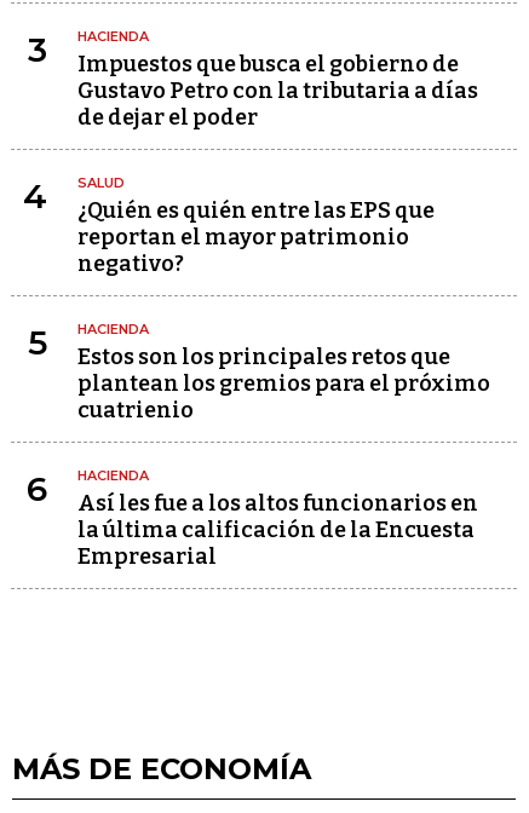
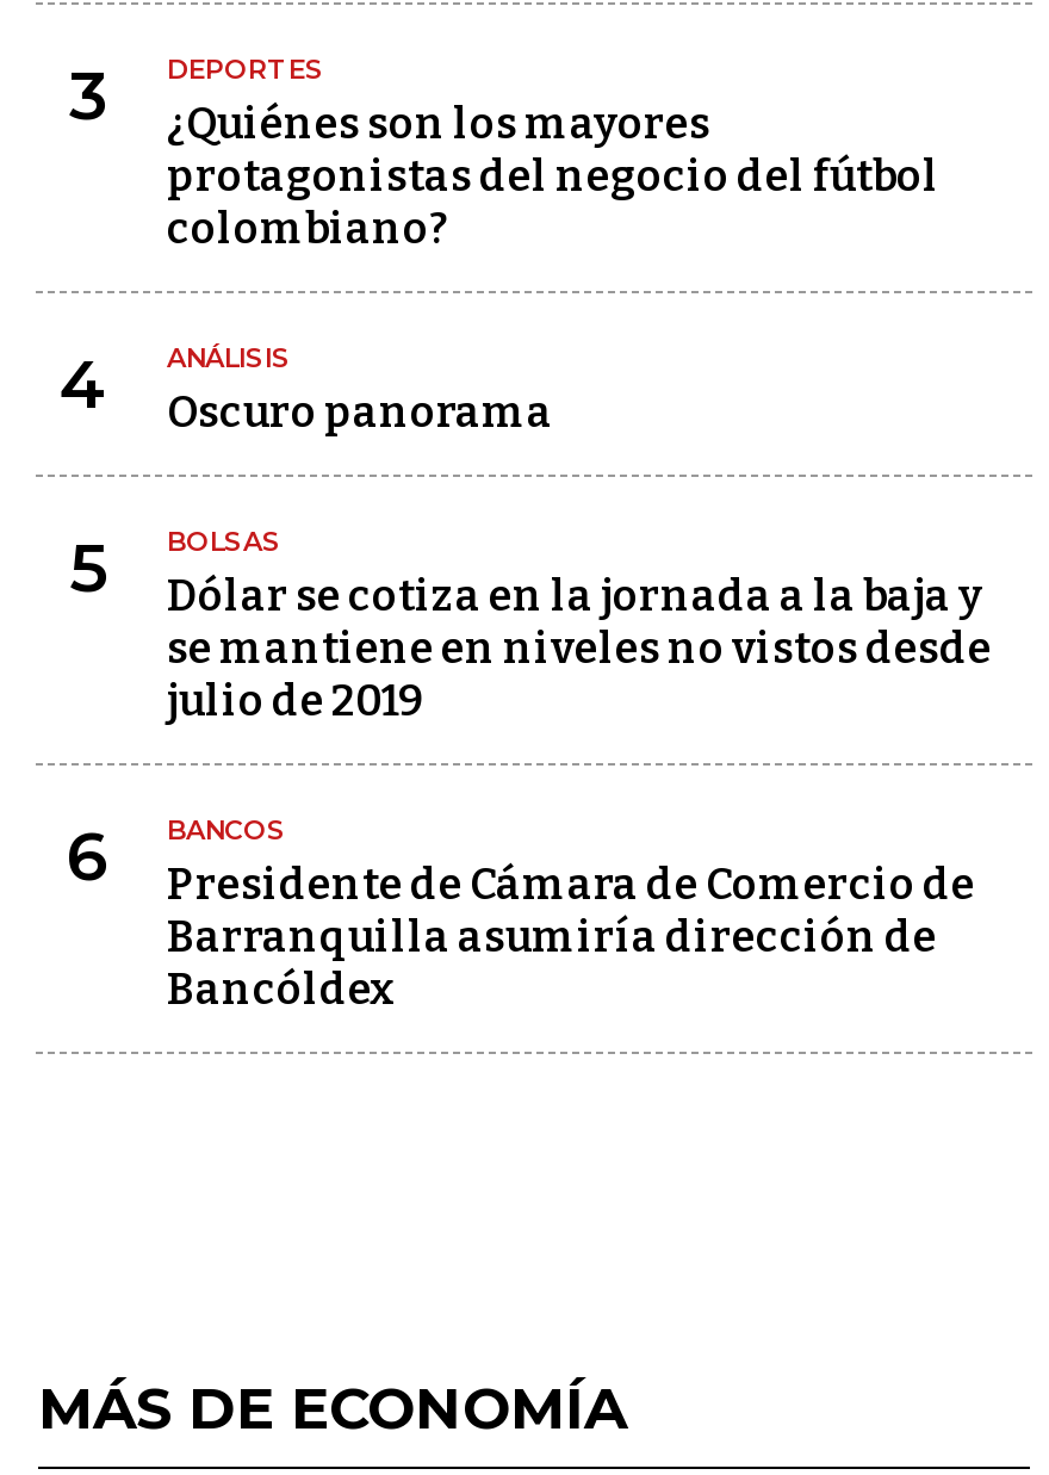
[77,28,478,131] HACIENDA | Impuestos que busca el gobierno de | Gustavo Petro con la tributaria a días | de dejar el poder -> [167,52,939,255] DEPORTES | ¿Quiénes son los mayores | protagonistas del negocio del fútbol | colombiano?
[77,174,435,277] SALUD | ¿Quién es quién entre las EPS que | reportan el mayor patrimonio | negativo? -> [167,341,553,439] ANÁLISIS | Oscuro panorama
[77,321,490,423] HACIENDA | Estos son los principales retos que | plantean los gremios para el próximo | cuatrienio -> [167,525,992,727] BOLSAS | Dólar se cotiza en la jornada a la baja y | se mantiene en niveles no vistos desde | julio de 2019
[77,467,478,570] HACIENDA | Así les fue a los altos funcionarios en | la última calificación de la Encuesta | Empresarial -> [167,813,975,1016] BANCOS | Presidente de Cámara de Comercio de | Barranquilla asumiría dirección de | Bancóldex

